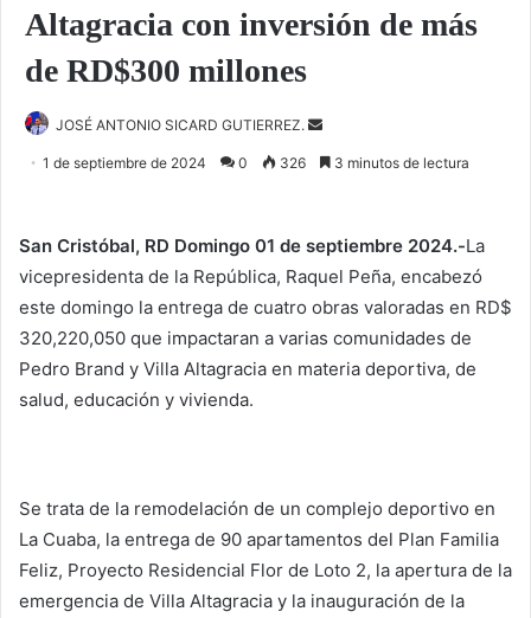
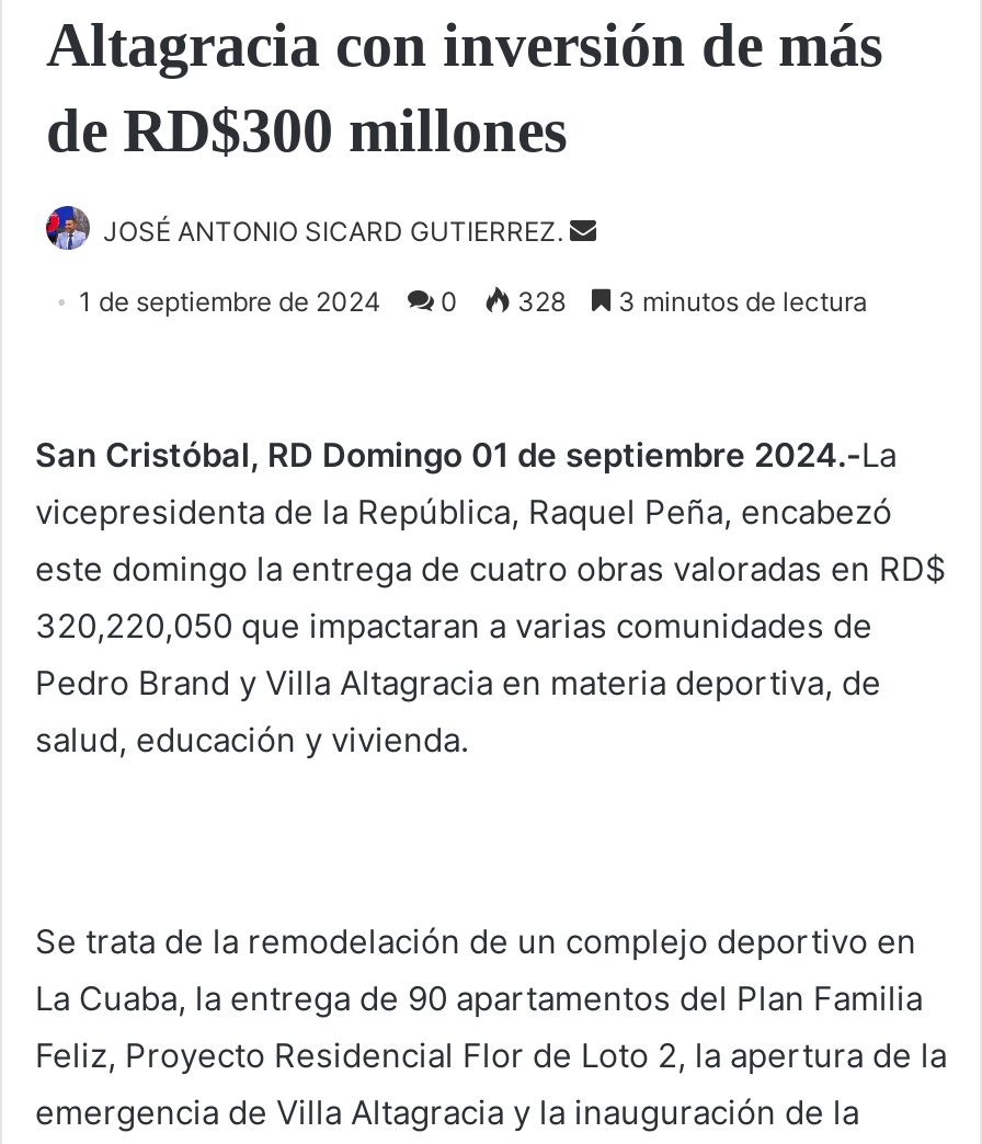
[43,154,469,172] 1 de septiembre de 2024 0 326 3 minutos de lectura -> [79,285,868,318] 1 de septiembre de 2024 0 328 3 minutos de lectura

